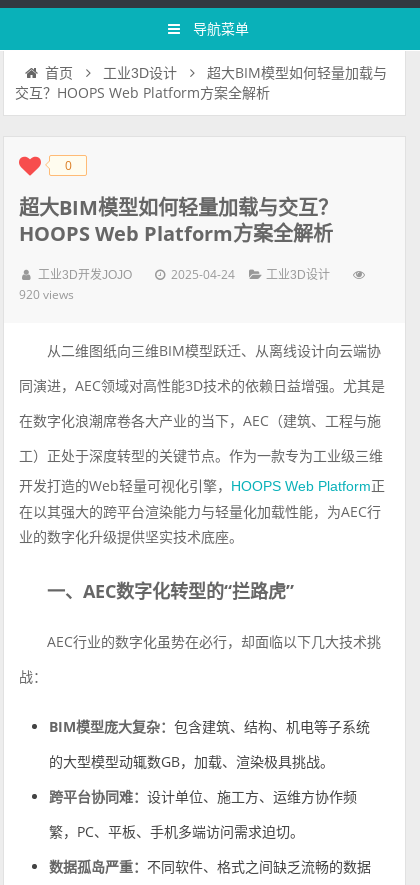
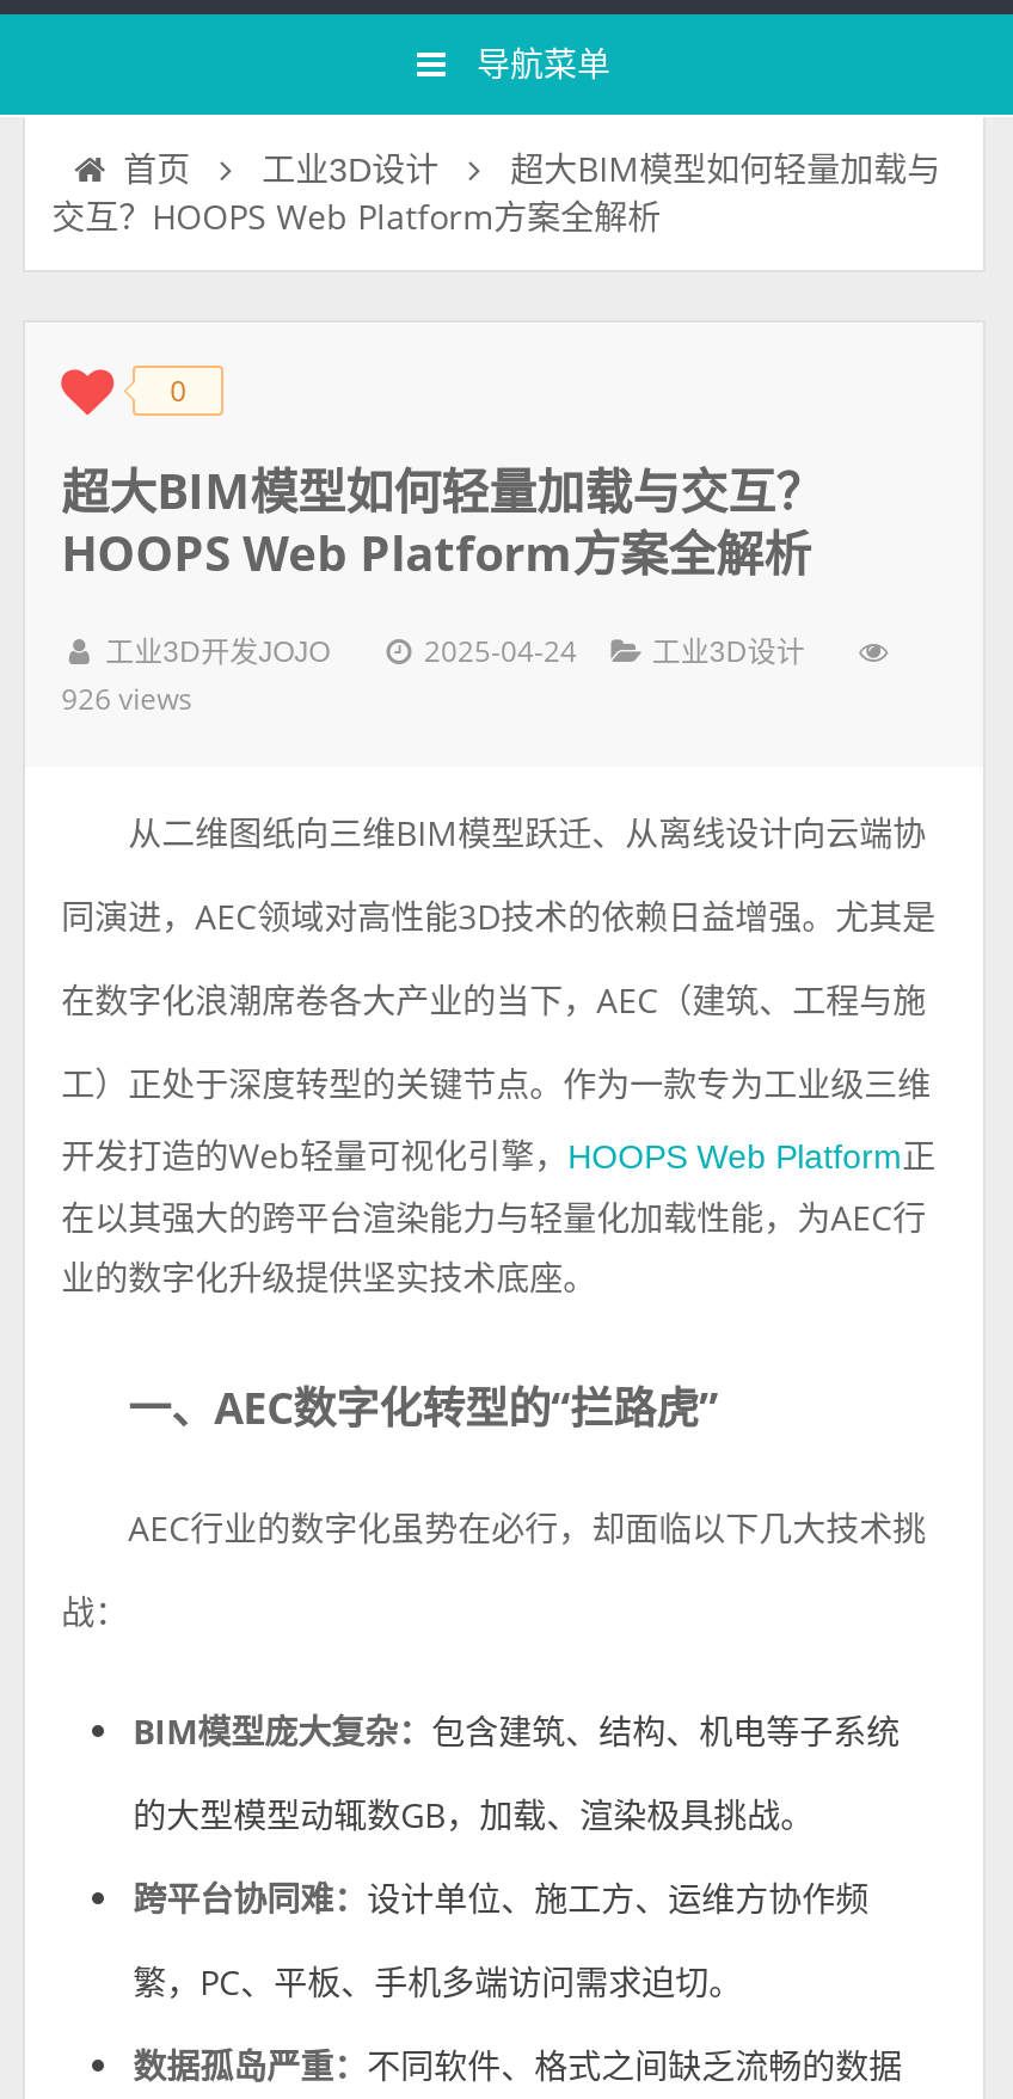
[19,286,74,303] 920 views -> [61,679,193,719] 926 views

